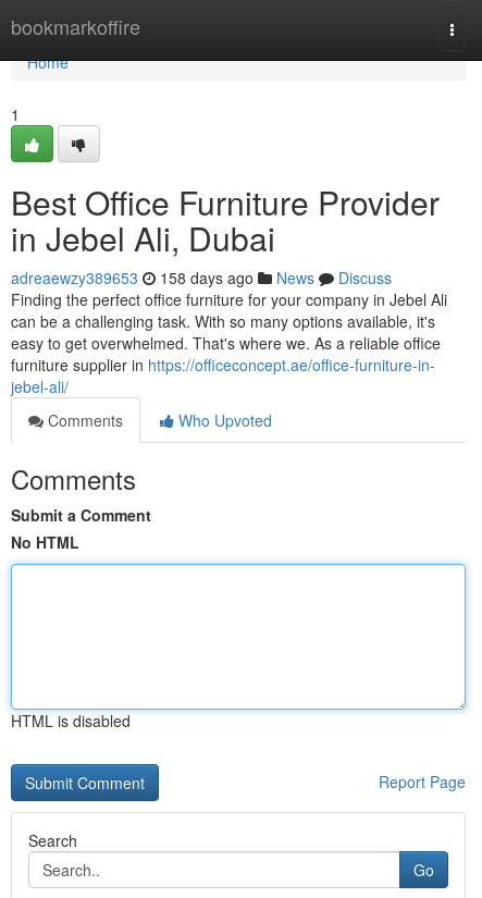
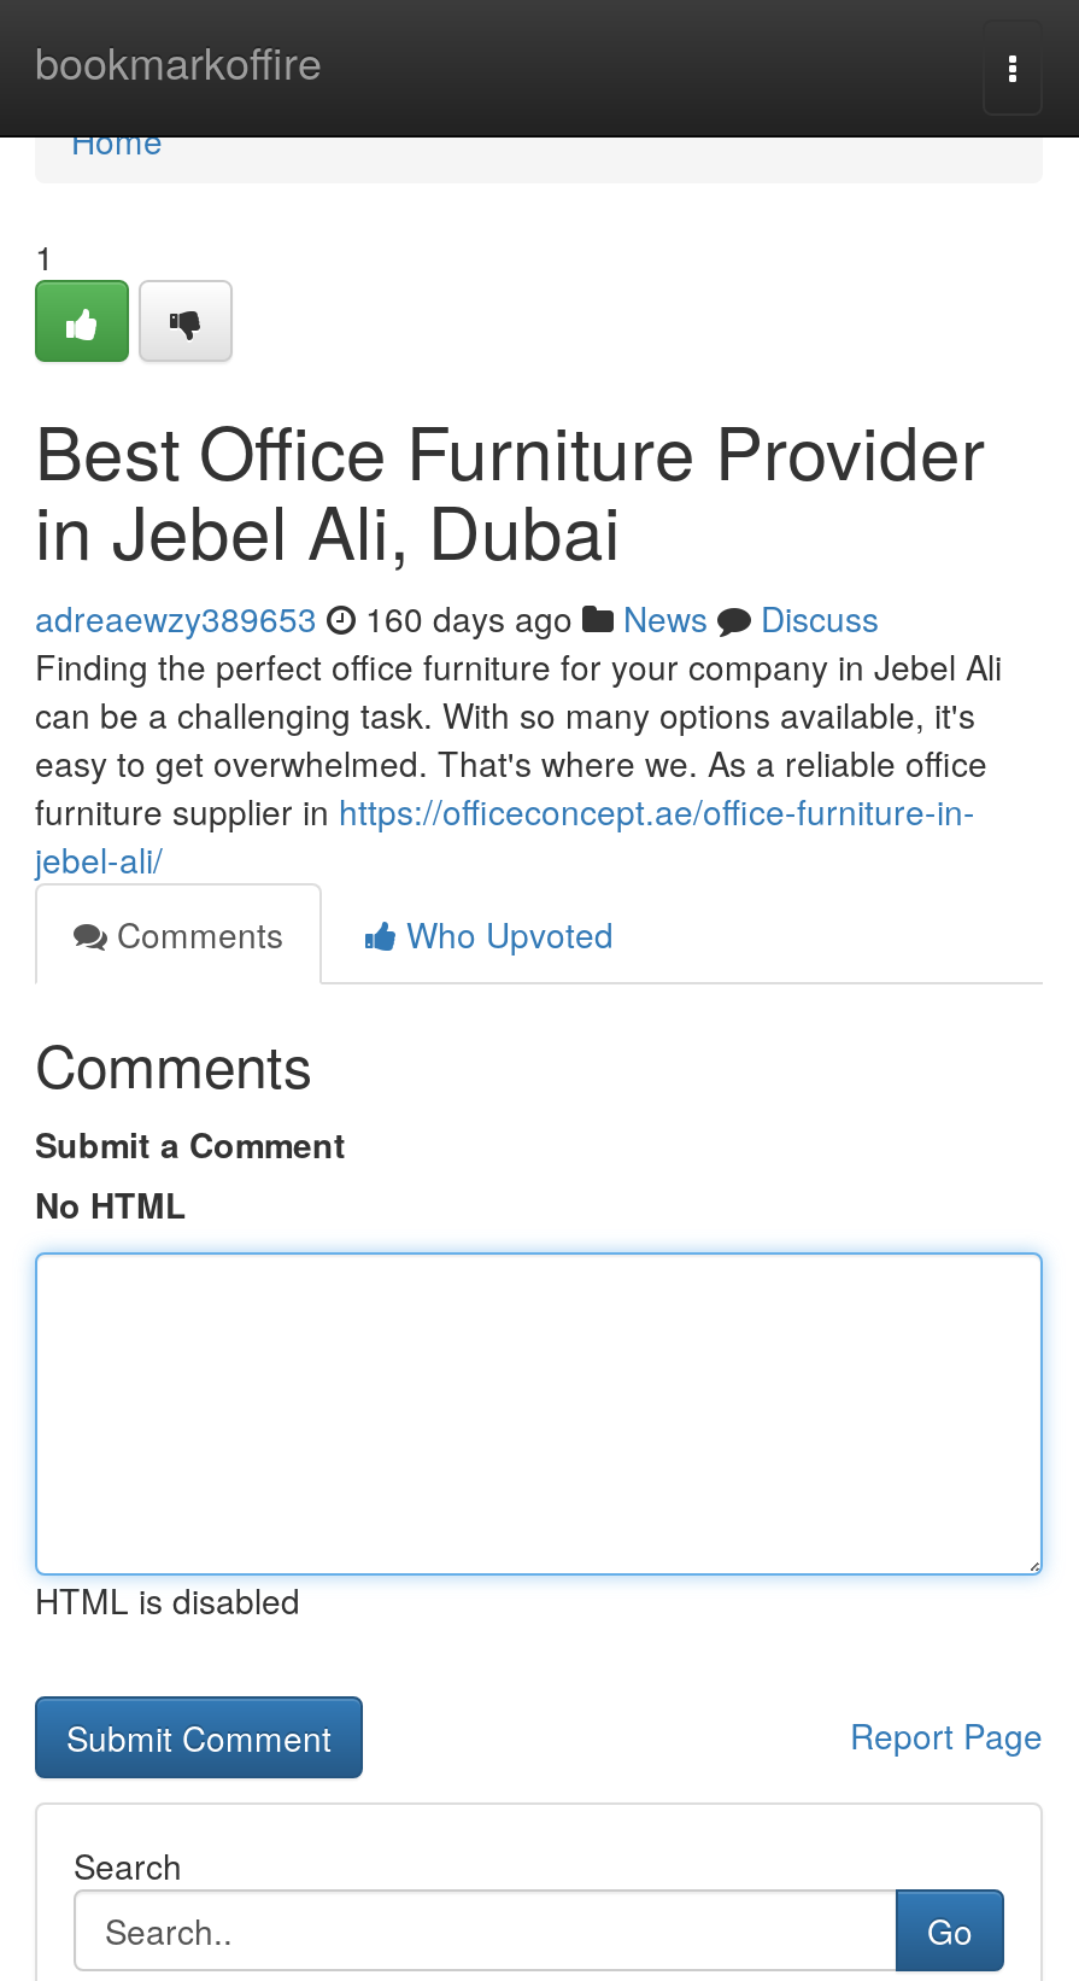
[11,267,392,288] adreaewzy389653 158 days ago News Discuss -> [35,594,879,642] adreaewzy389653 160 days ago News Discuss

